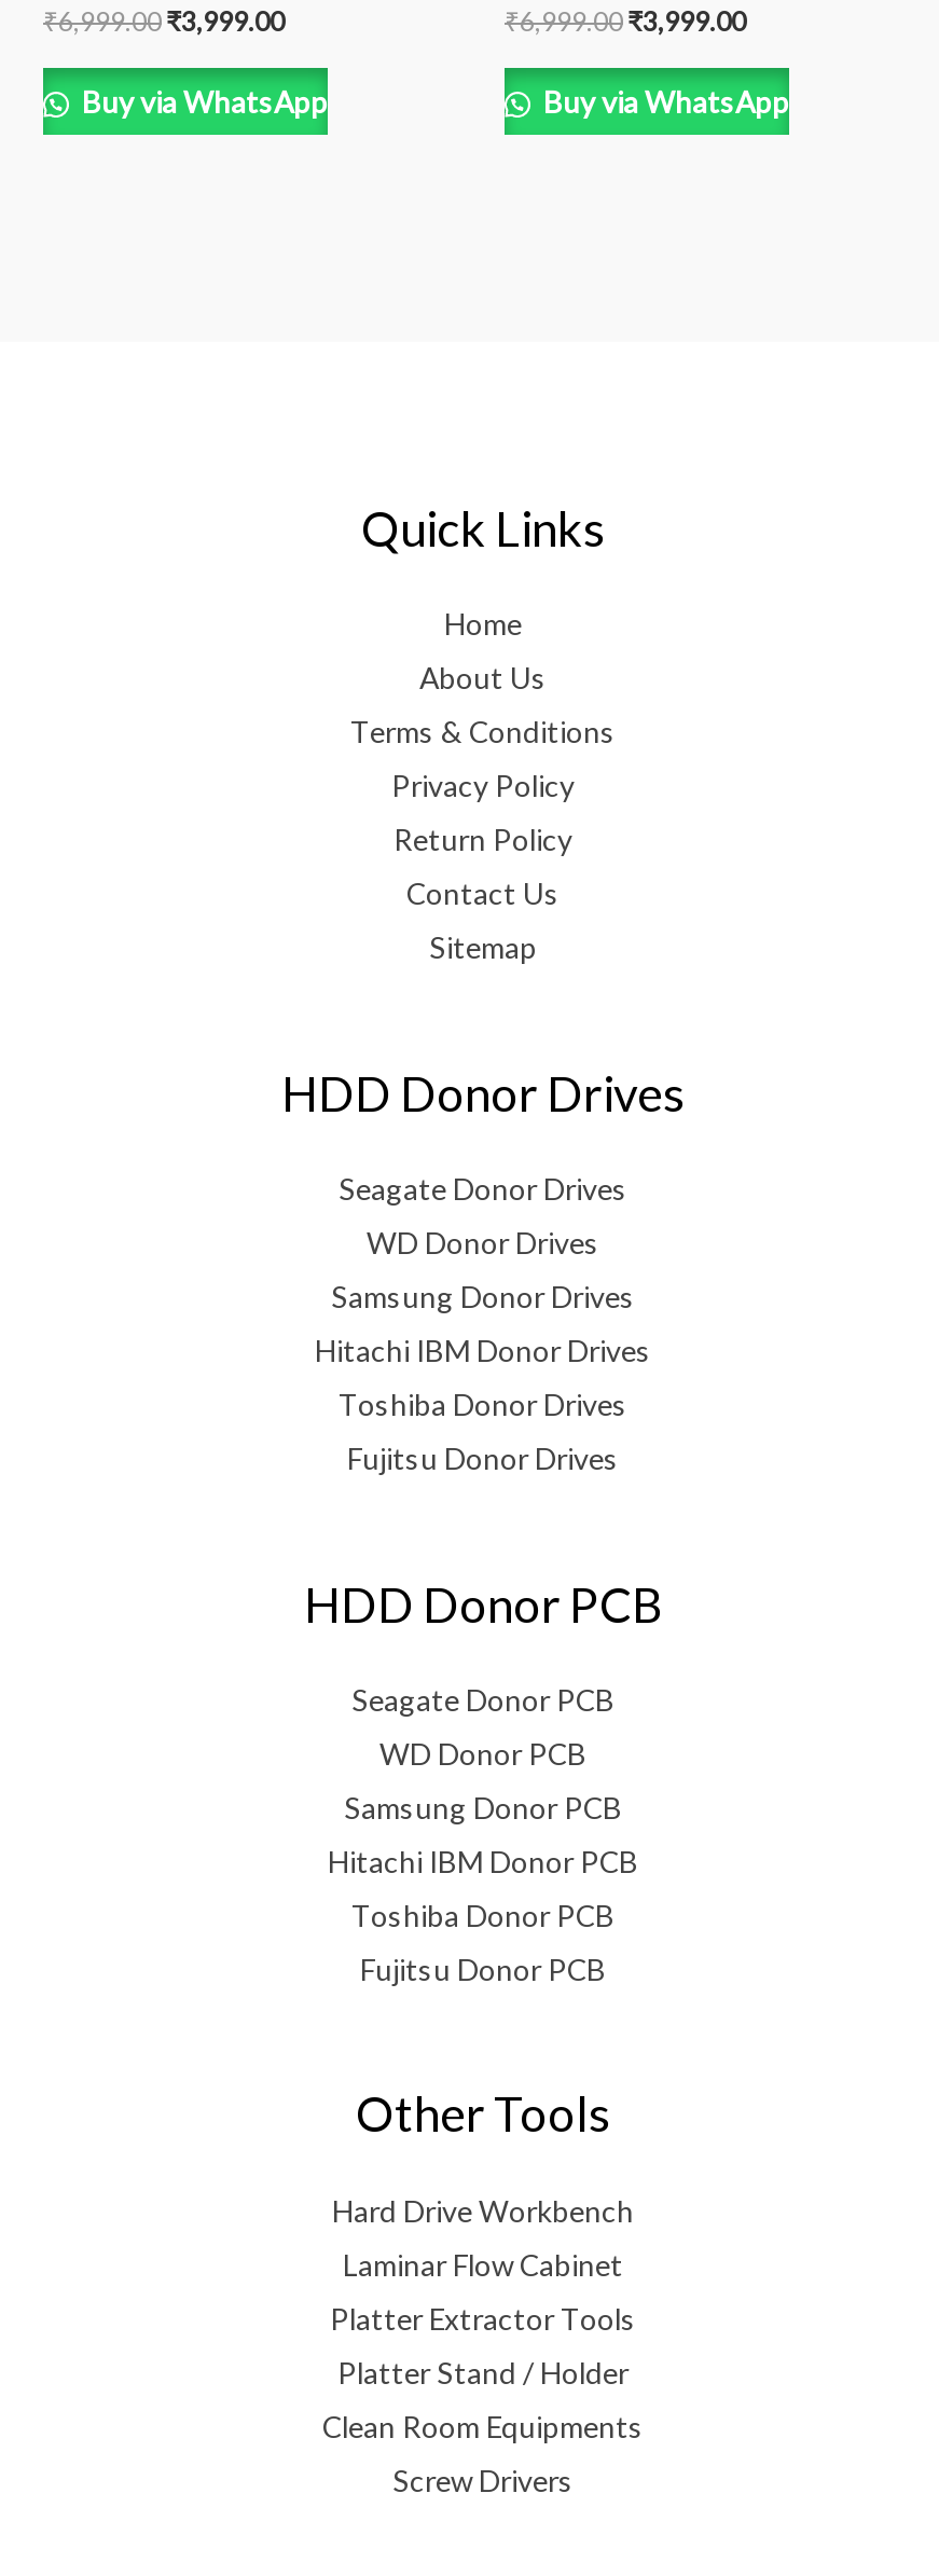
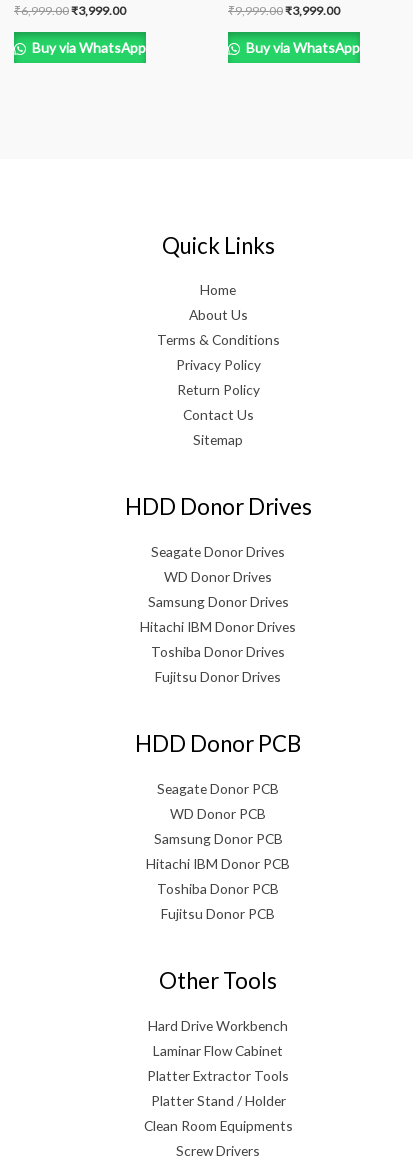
[505,7,746,39] ₹6,999.00 ₹3,999.00 -> [228,3,340,18] ₹9,999.00 ₹3,999.00

